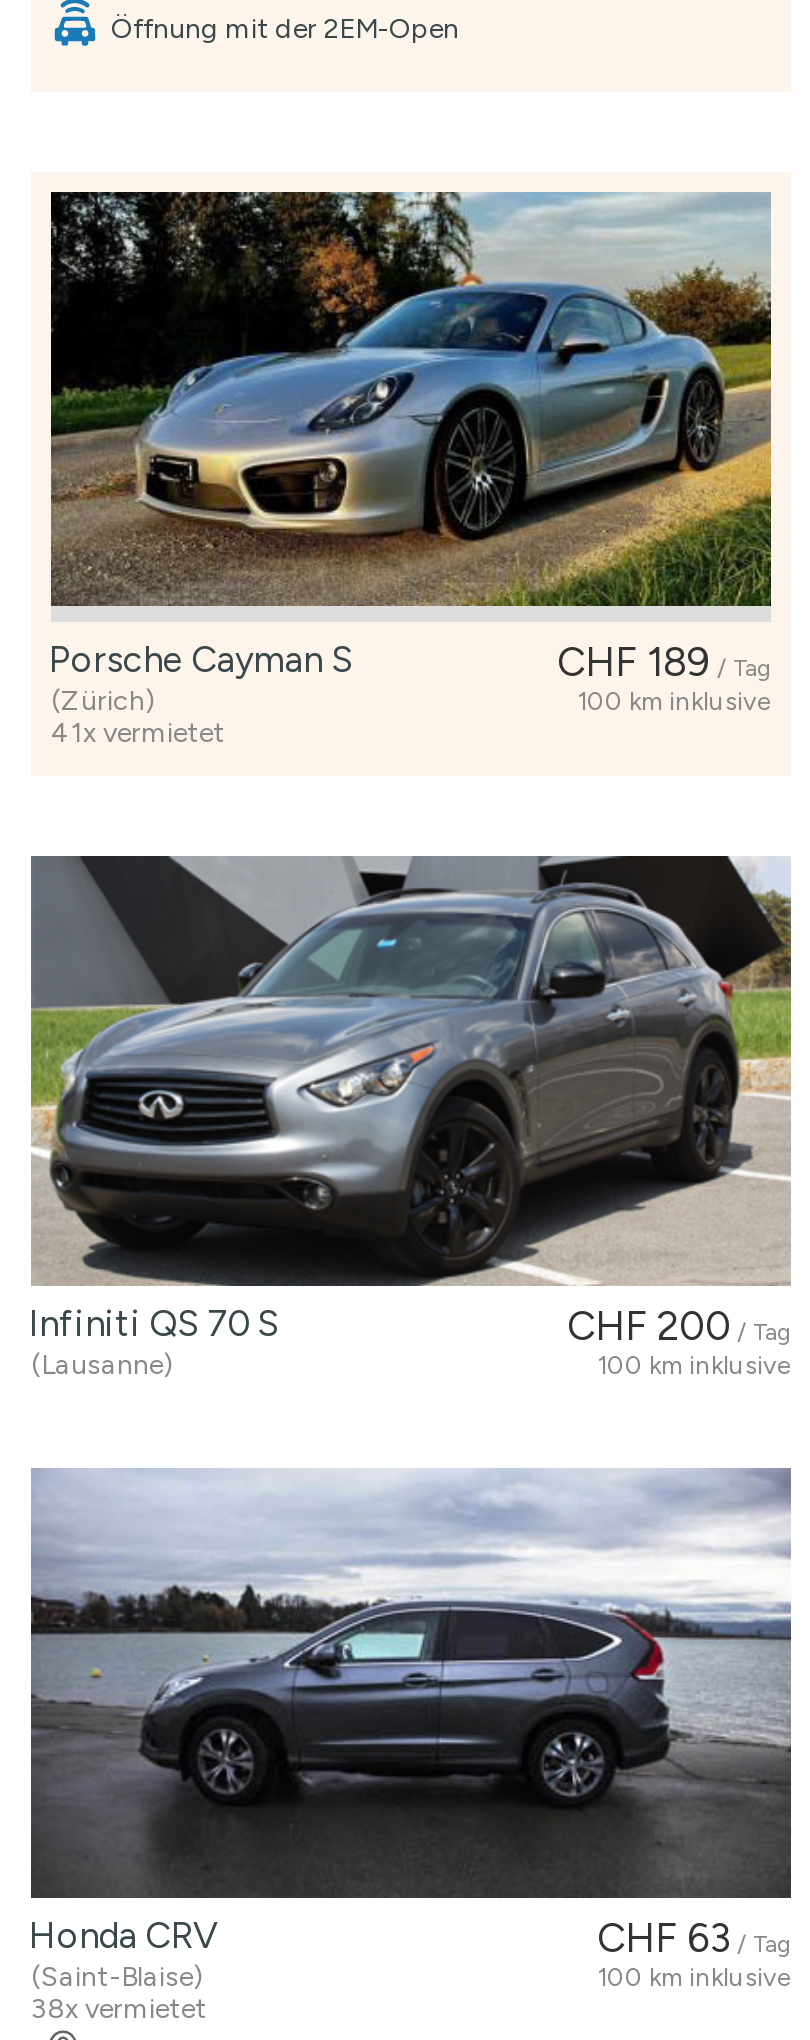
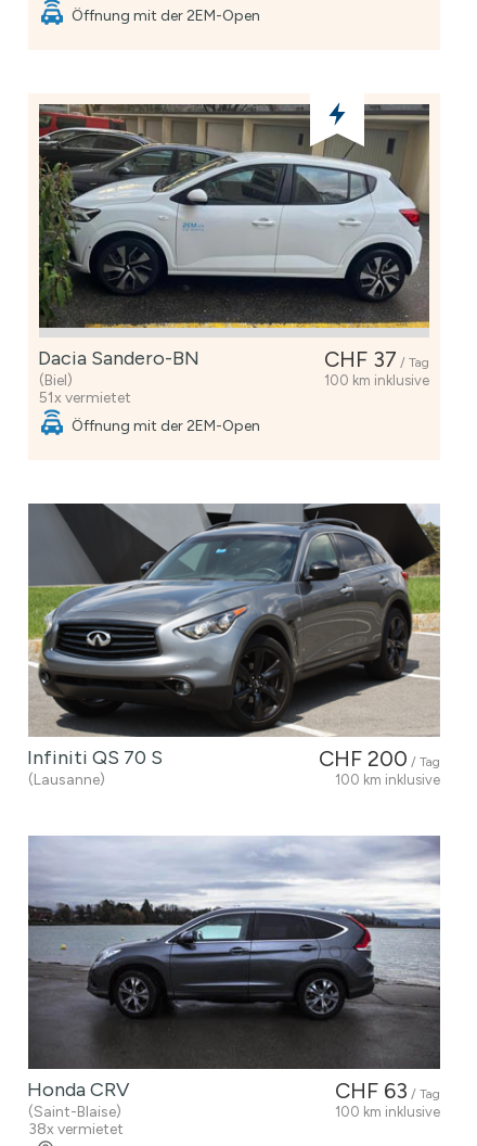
[33,190,773,750] [image] | CHF 189 / Tag | Porsche Cayman S | (Zürich) | 41x vermietet -> [29,103,430,407] [image] | CHF 37 / Tag | Dacia Sandero-BN | (Biel) | 51x vermietet
none -> [72,417,260,435] Öffnung mit der 2EM-Open

